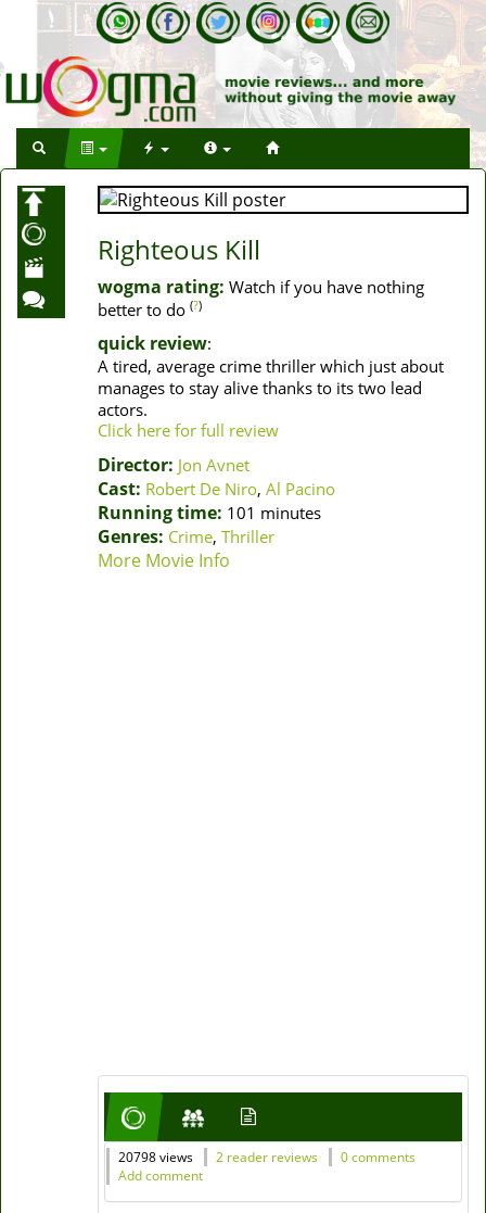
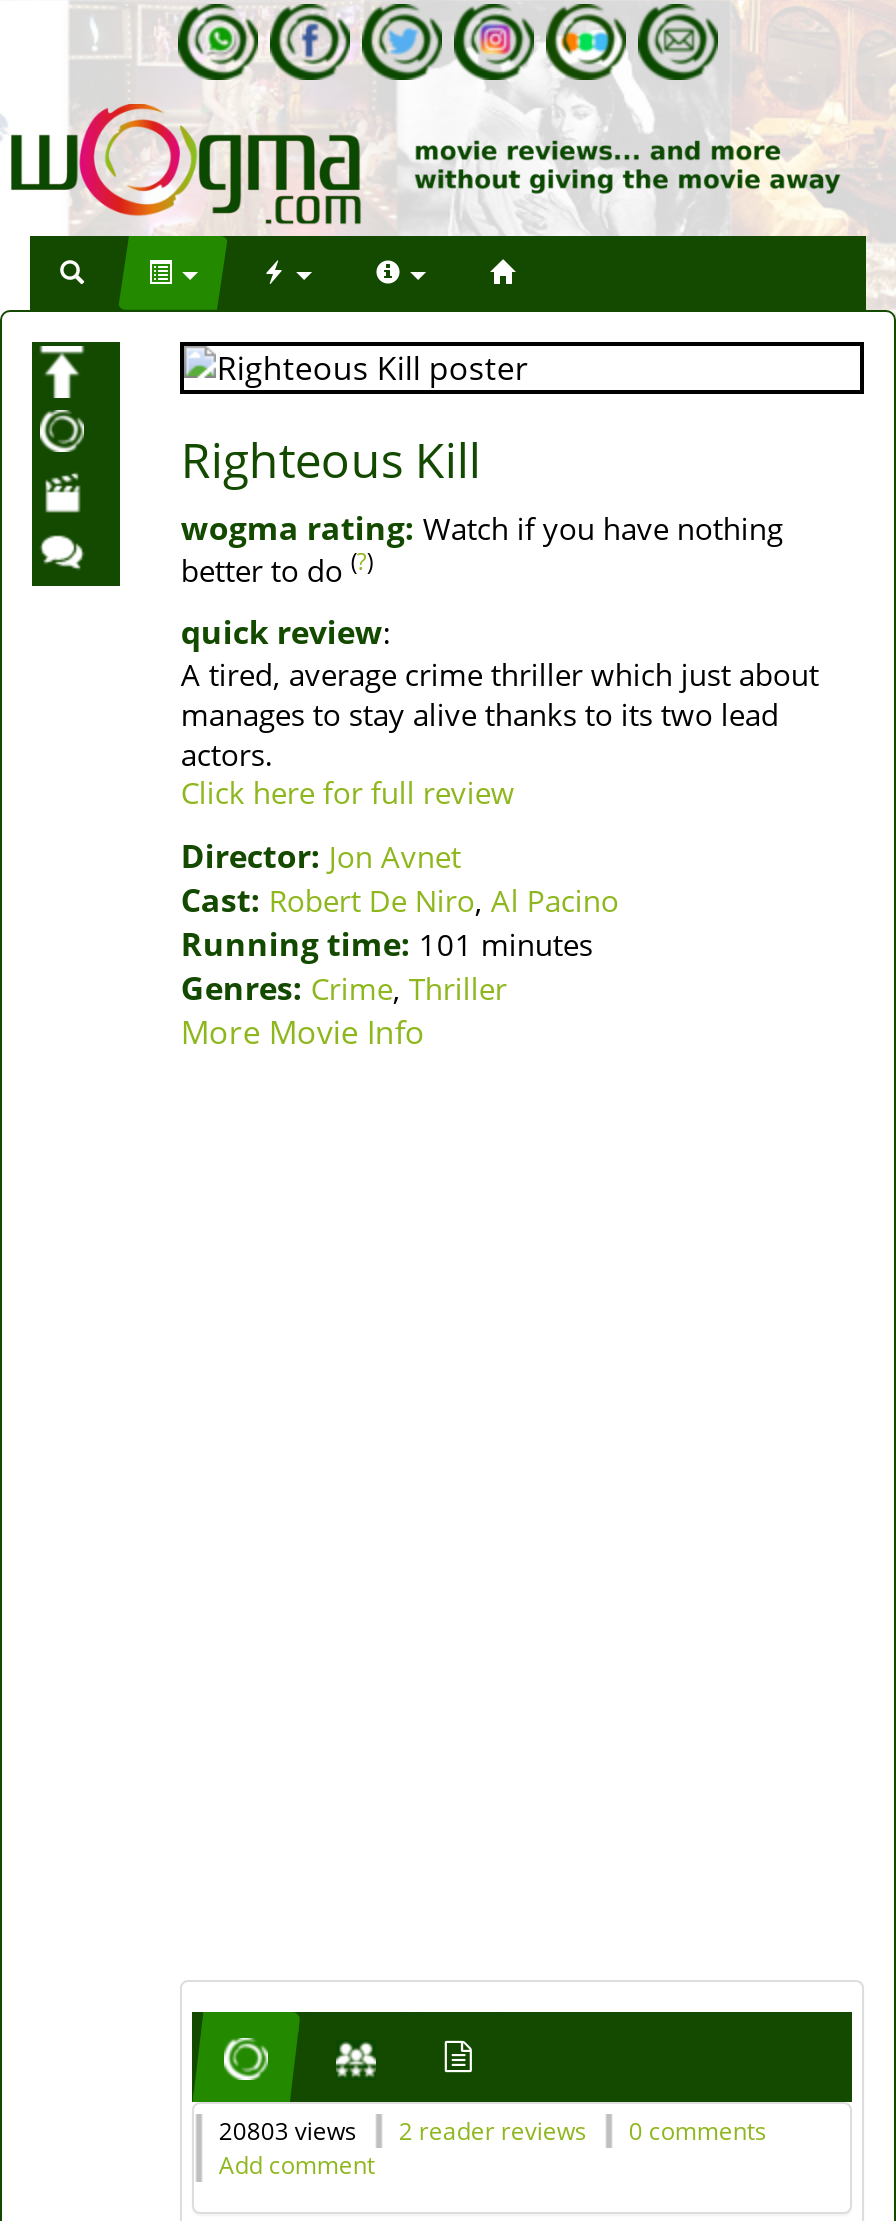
[119,1148,416,1166] 20798 views 2 reader reviews 0 comments -> [219,2114,767,2148] 20803 views 2 reader reviews 0 comments

